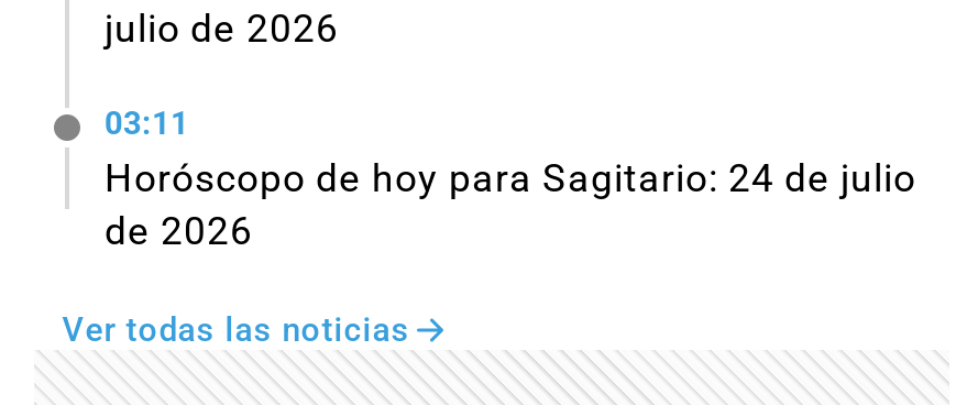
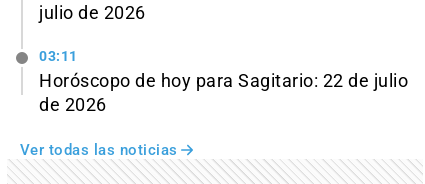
[105,157,916,201] Horóscopo de hoy para Sagitario: 24 de julio -> [39,71,408,91] Horóscopo de hoy para Sagitario: 22 de julio

